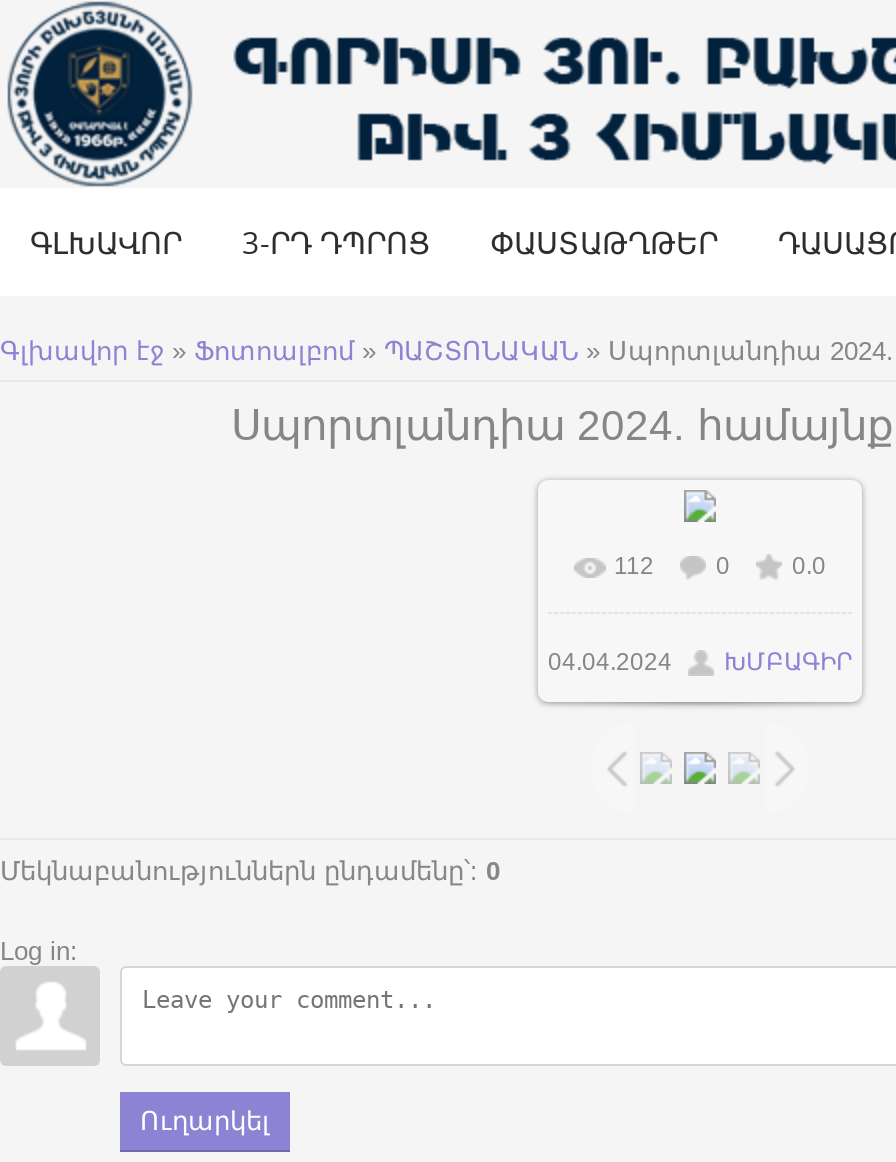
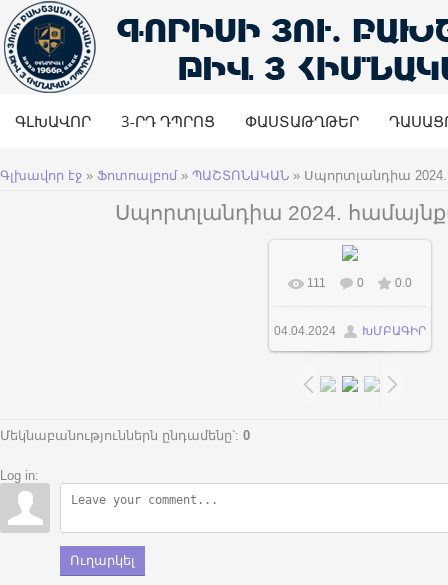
[614,553,654,581] 112 -> [307,276,326,290] 111

